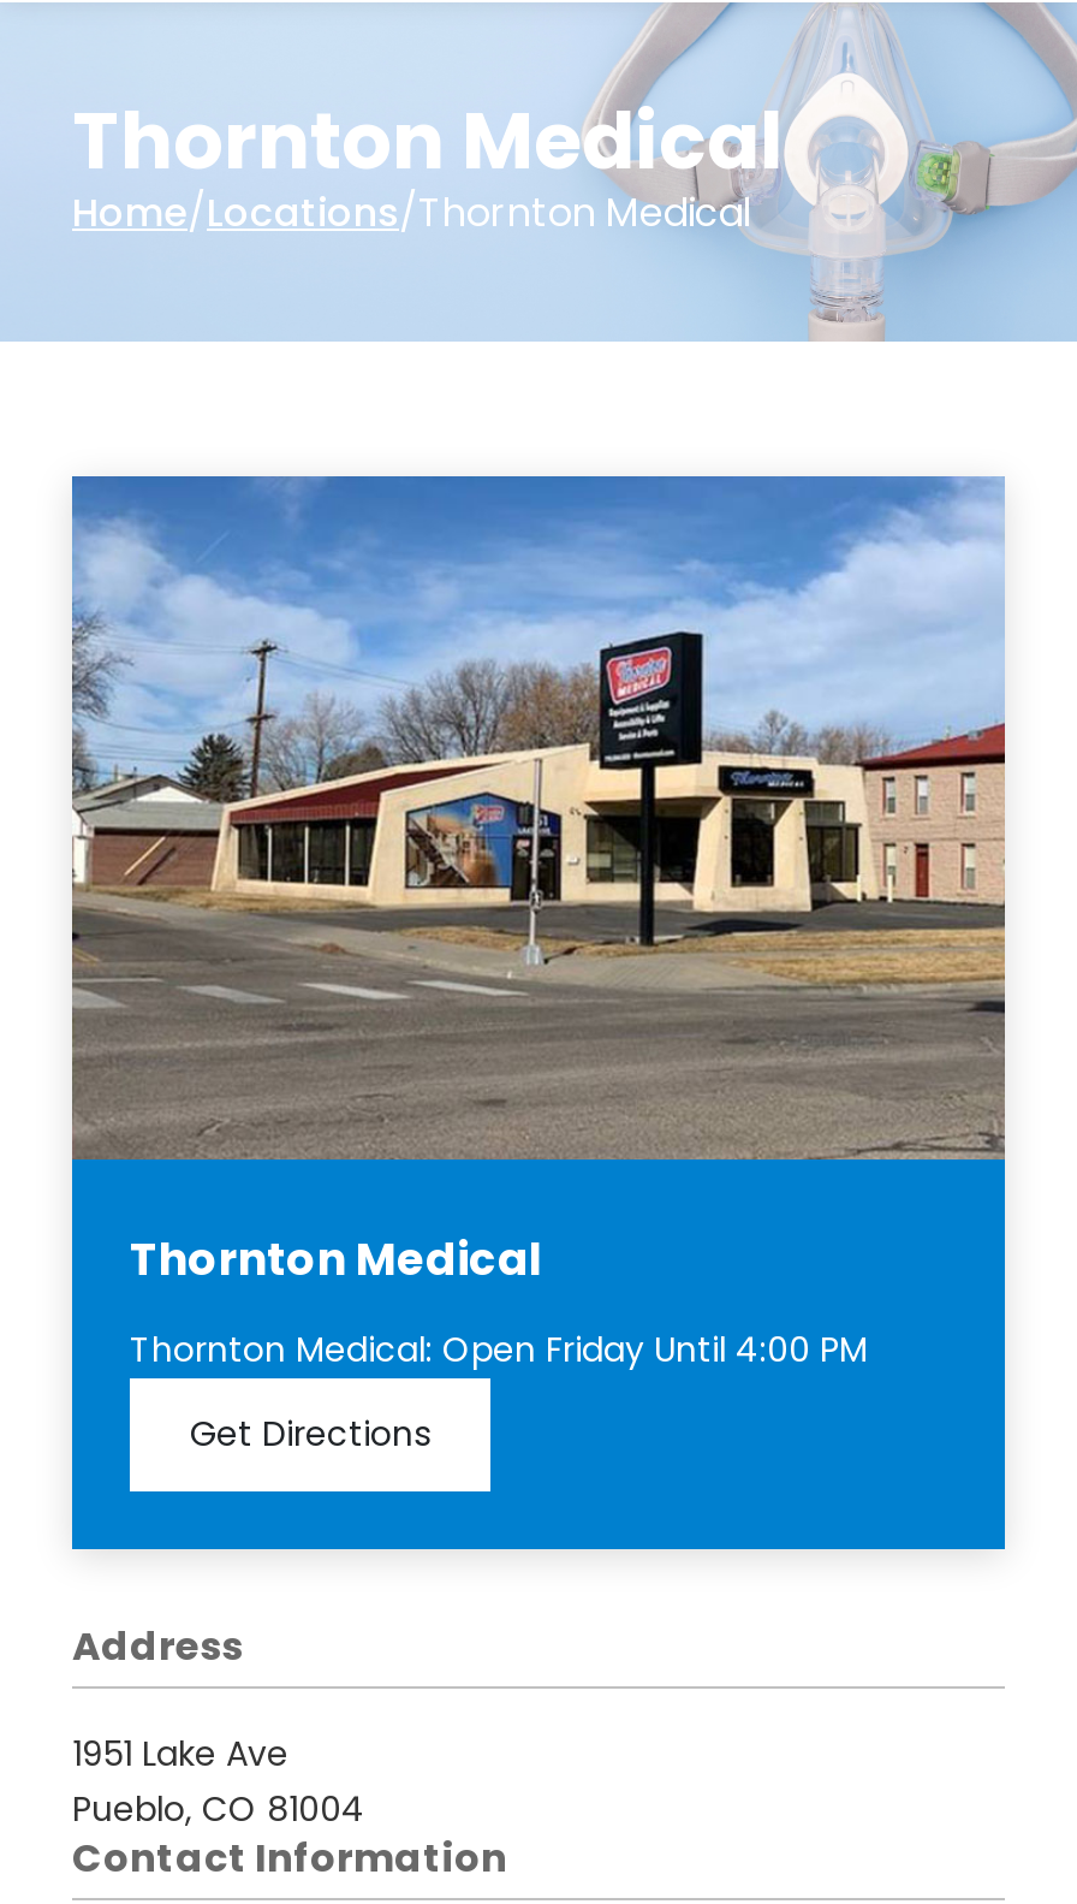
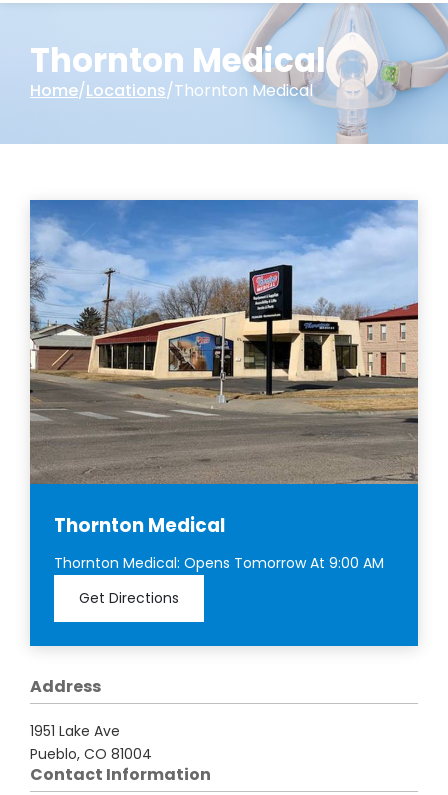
[130,1325,868,1374] Thornton Medical: Open Friday Until 4:00 PM -> [54,553,384,573] Thornton Medical: Opens Tomorrow At 9:00 AM

